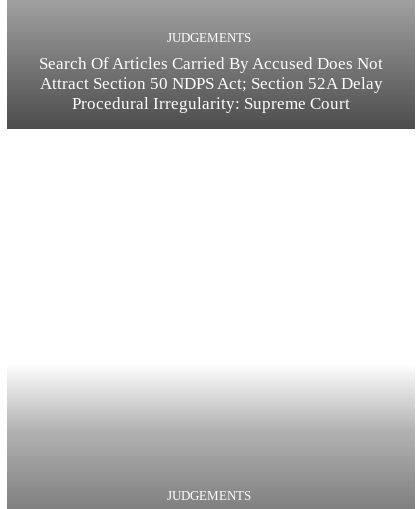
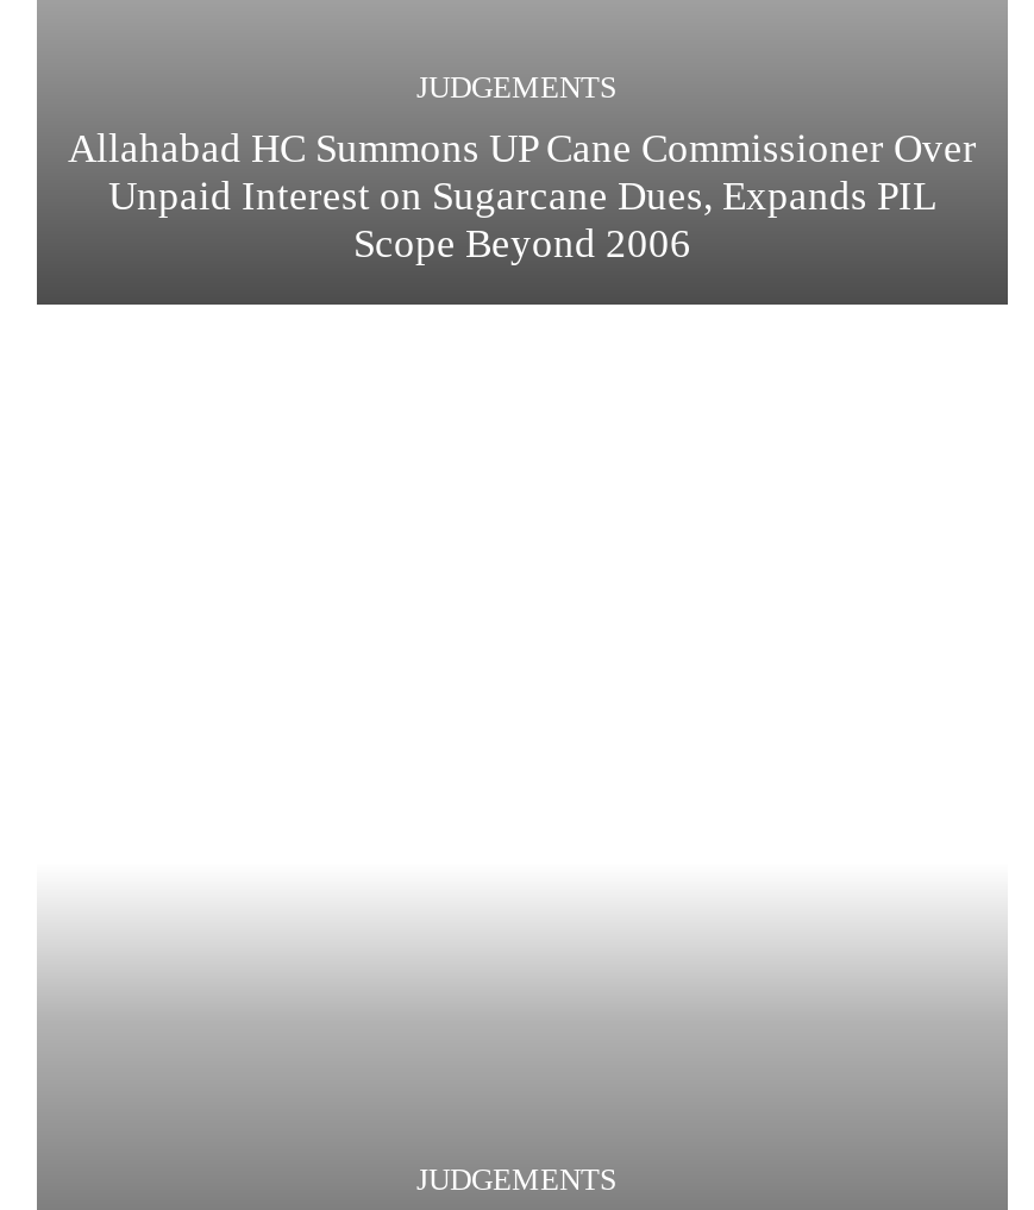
[39,53,383,112] Search Of Articles Carried By Accused Does Not | Attract Section 50 NDPS Act; Section 52A Delay | Procedural Irregularity: Supreme Court -> [68,126,977,267] Allahabad HC Summons UP Cane Commissioner Over | Unpaid Interest on Sugarcane Dues, Expands PIL | Scope Beyond 2006

